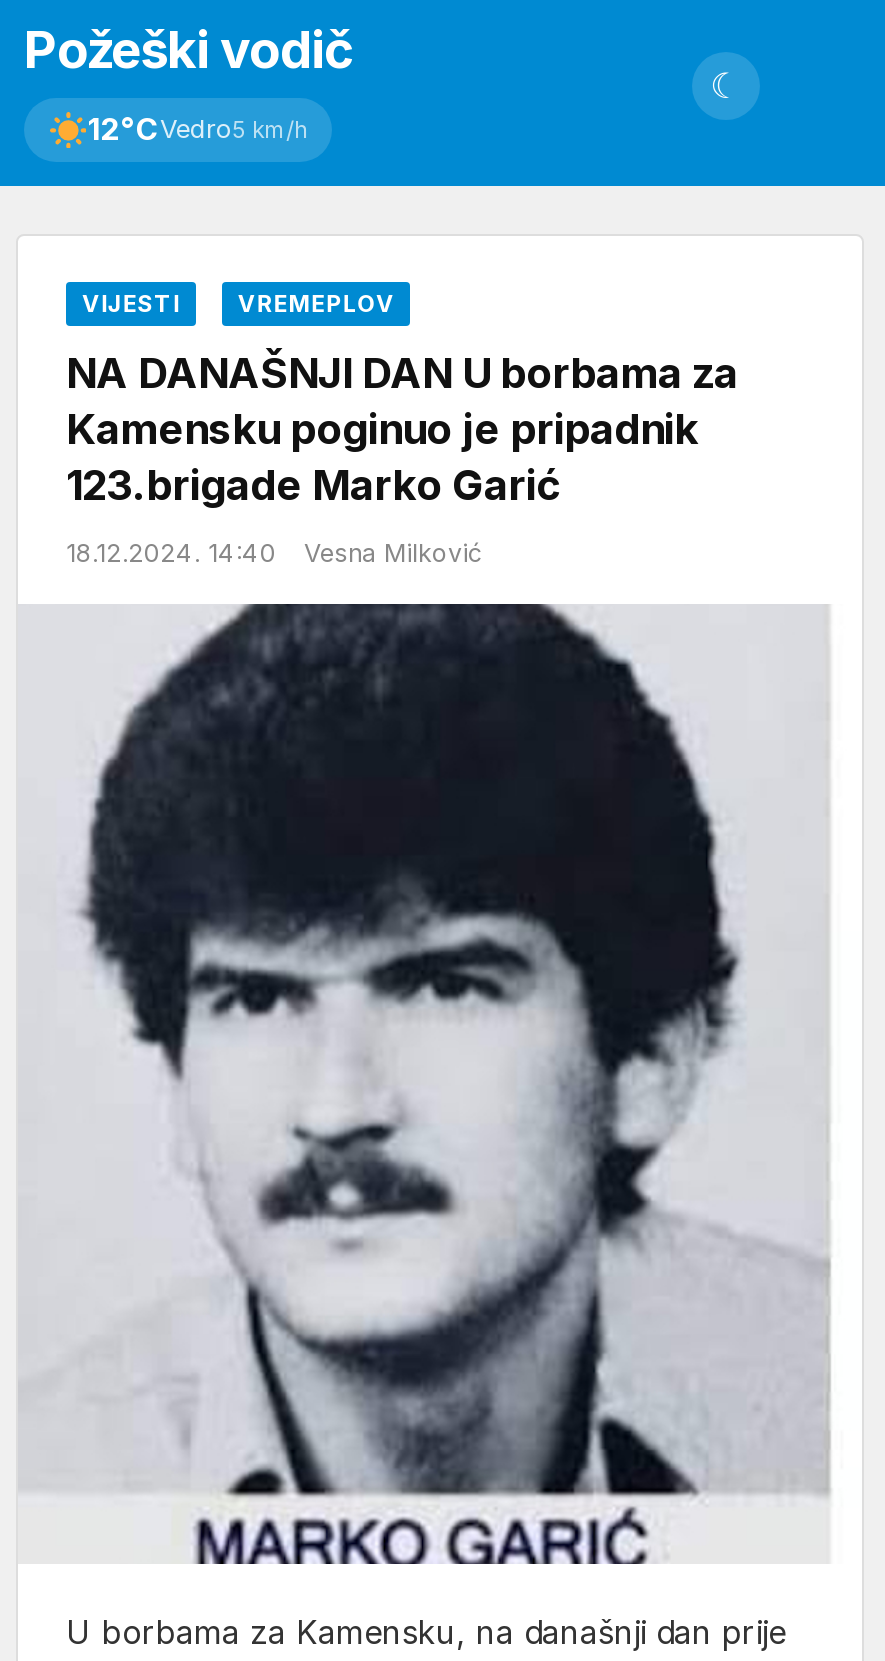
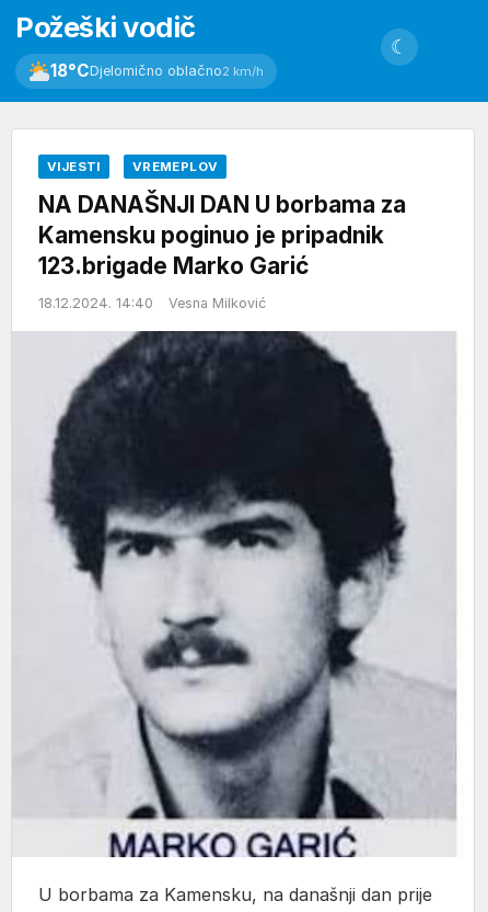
[88,110,308,148] 12°CVedro5 km/h -> [50,60,264,81] 18°CDjelomično oblačno2 km/h

